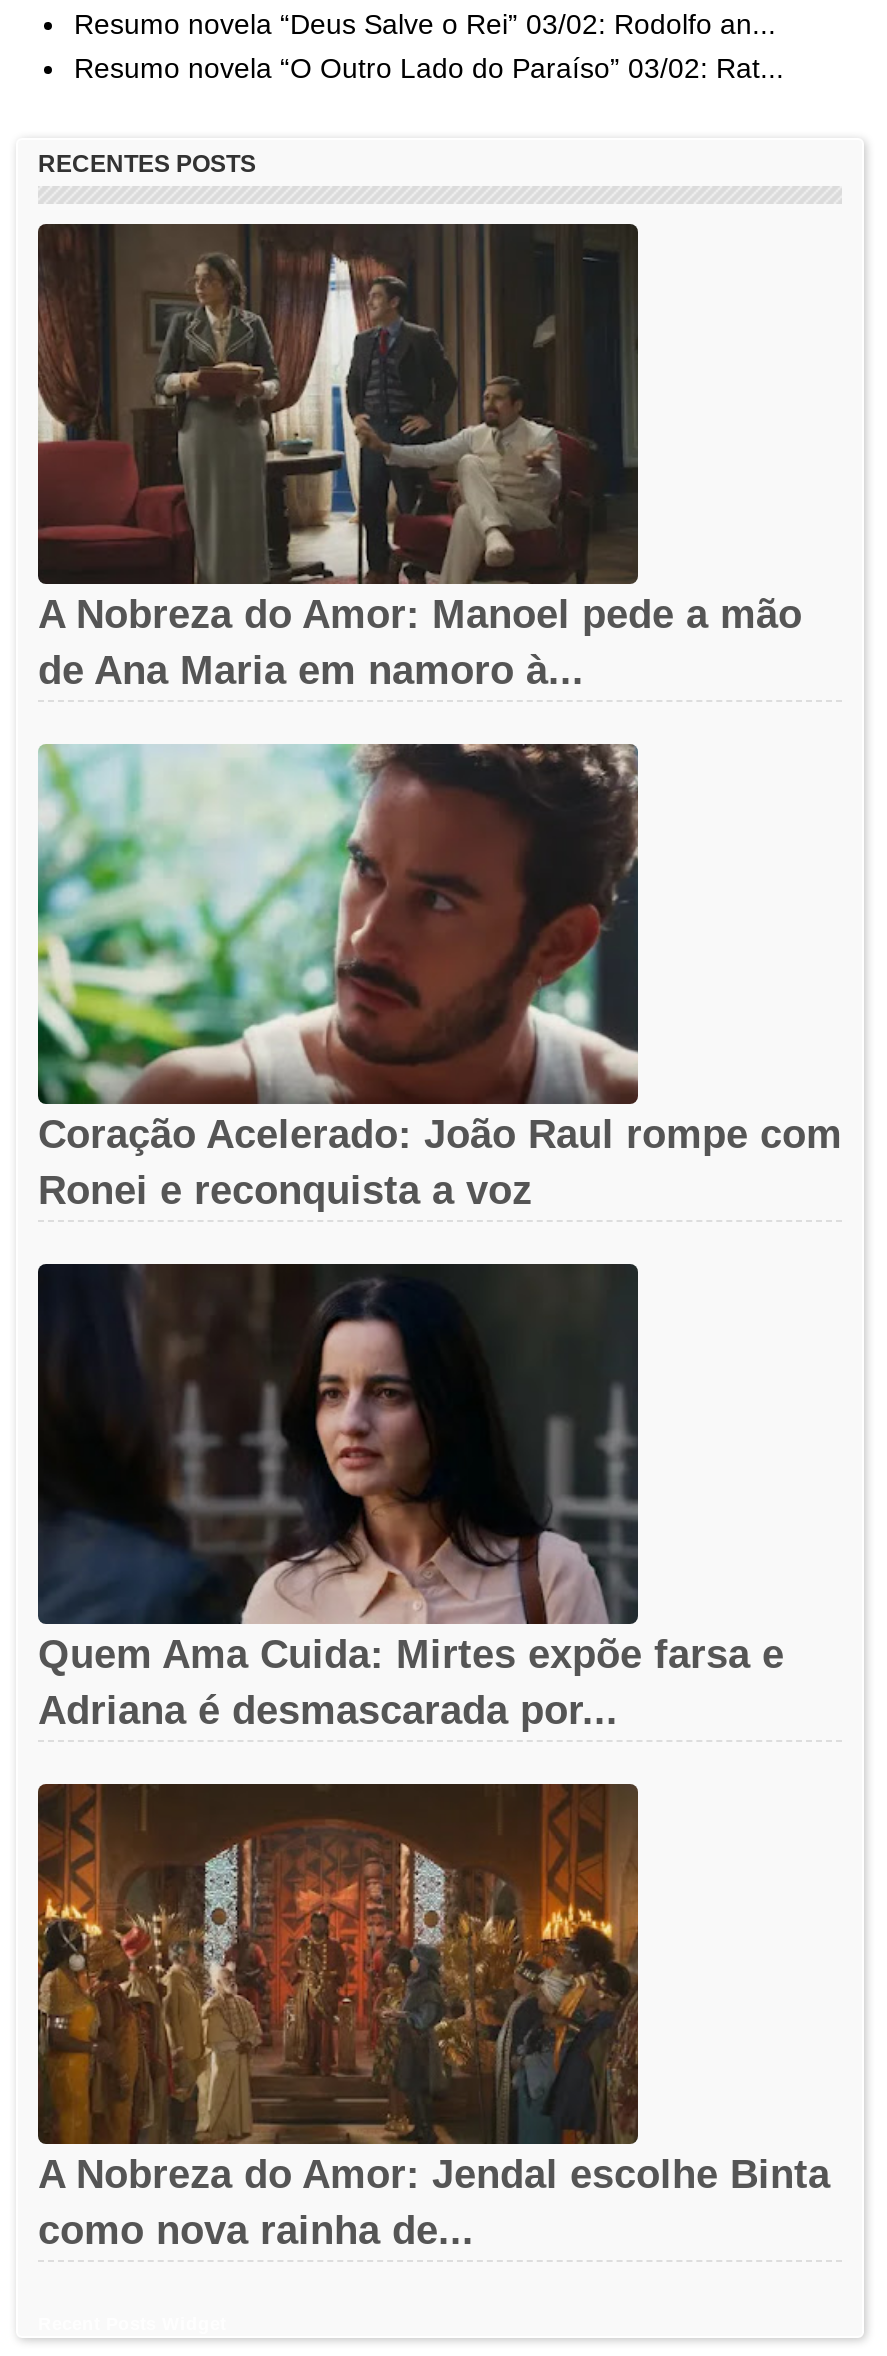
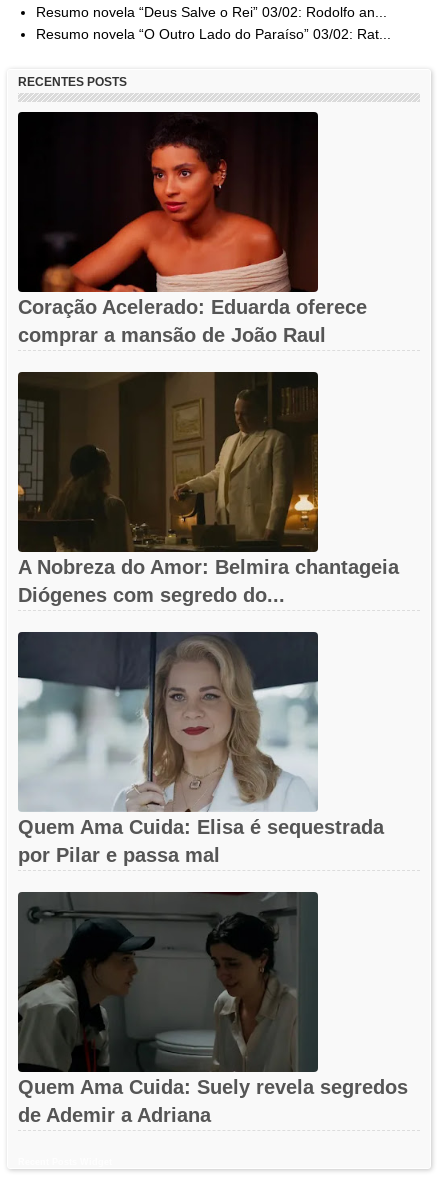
[36,224,802,692] [image] | A Nobreza do Amor: Manoel pede a mão | de Ana Maria em namoro à... -> [17,112,367,346] [image] | Coração Acelerado: Eduarda oferece | comprar a mansão de João Raul
[36,742,842,1212] [image] | Coração Acelerado: João Raul rompe com | Ronei e reconquista a voz -> [17,371,399,606] [image] | A Nobreza do Amor: Belmira chantageia | Diógenes com segredo do...
[36,1264,784,1732] [image] | Quem Ama Cuida: Mirtes expõe farsa e | Adriana é desmascarada por... -> [18,632,384,866] [image] | Quem Ama Cuida: Elisa é sequestrada | por Pilar e passa mal
[38,1784,830,2252] [image] | A Nobreza do Amor: Jendal escolhe Binta | como nova rainha de... -> [18,892,408,1126] [image] | Quem Ama Cuida: Suely revela segredos | de Ademir a Adriana

